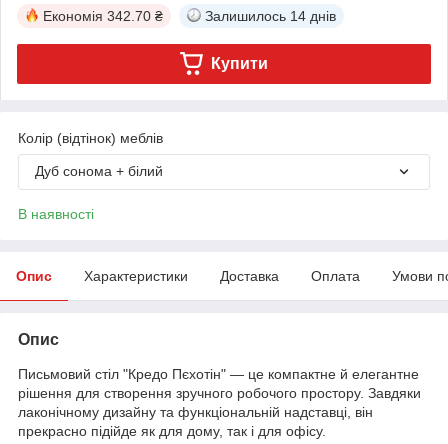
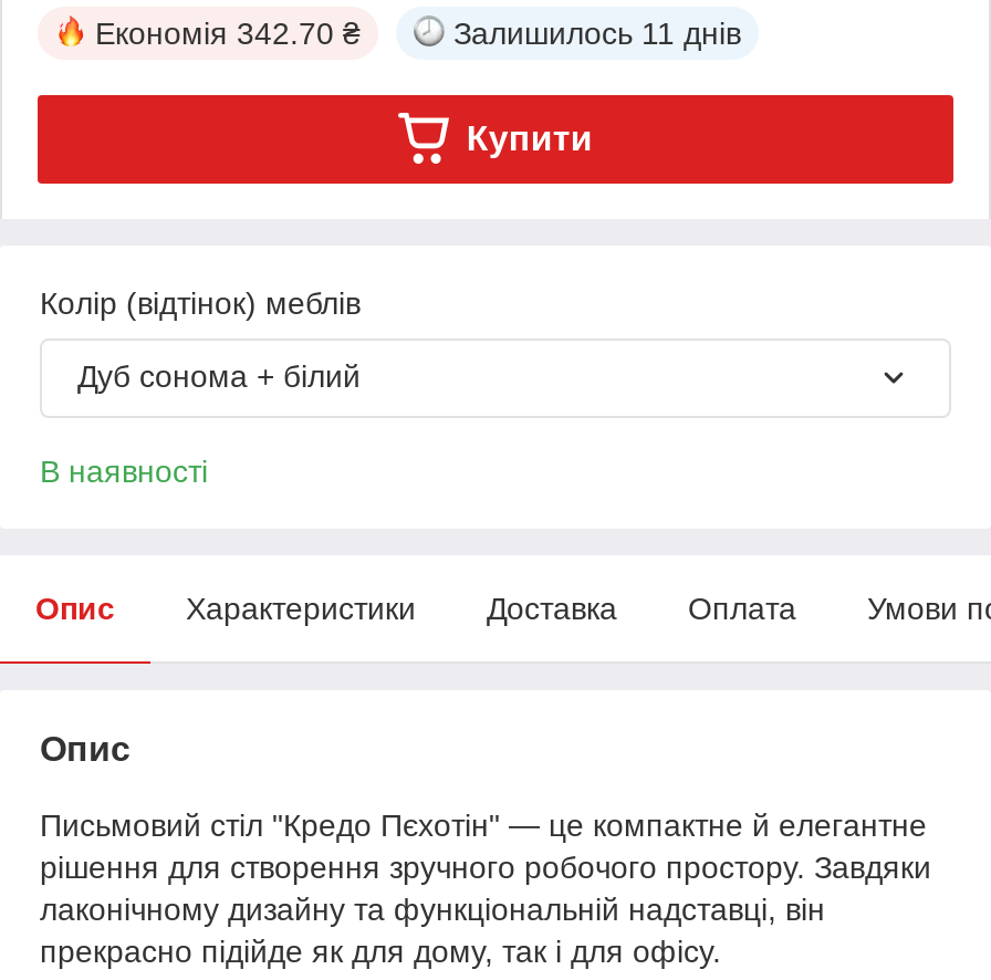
[205,8,336,24] Залишилось 14 днів -> [453,15,741,50] Залишилось 11 днів

